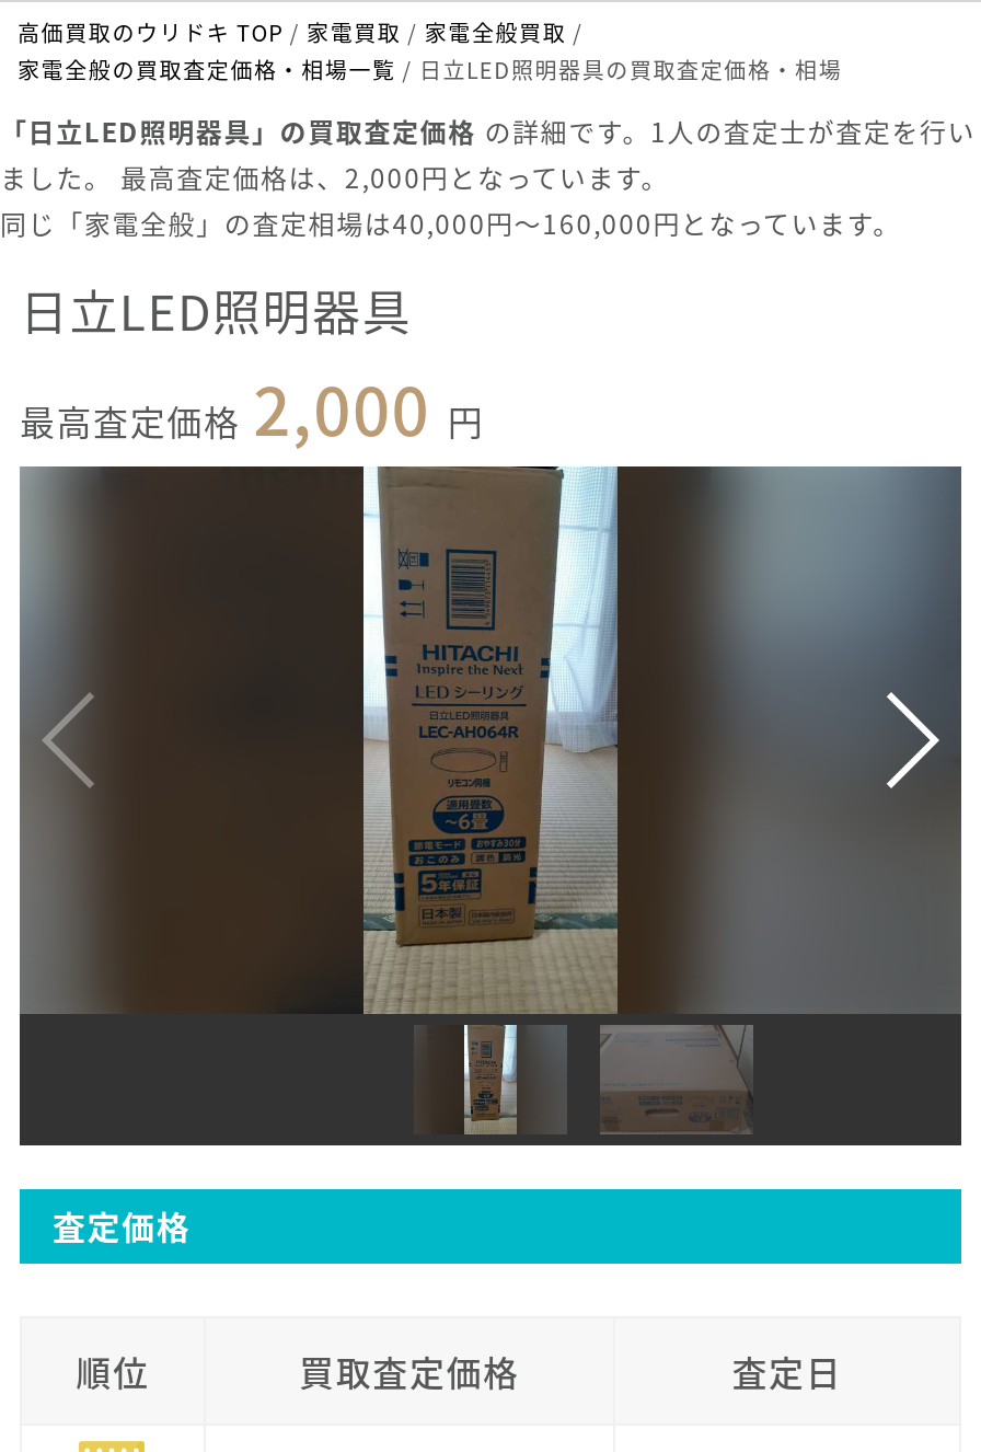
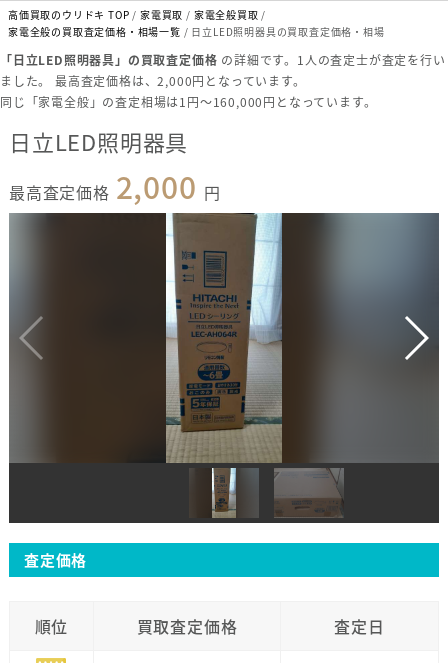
[0,204,901,243] 同じ「家電全般」の査定相場は40,000円〜160,000円となっています。 -> [0,93,376,111] 同じ「家電全般」の査定相場は1円〜160,000円となっています。

